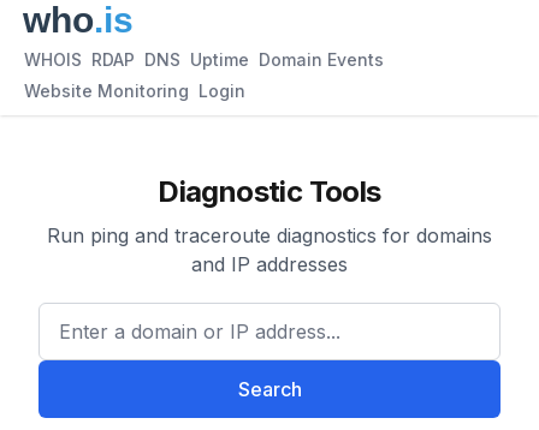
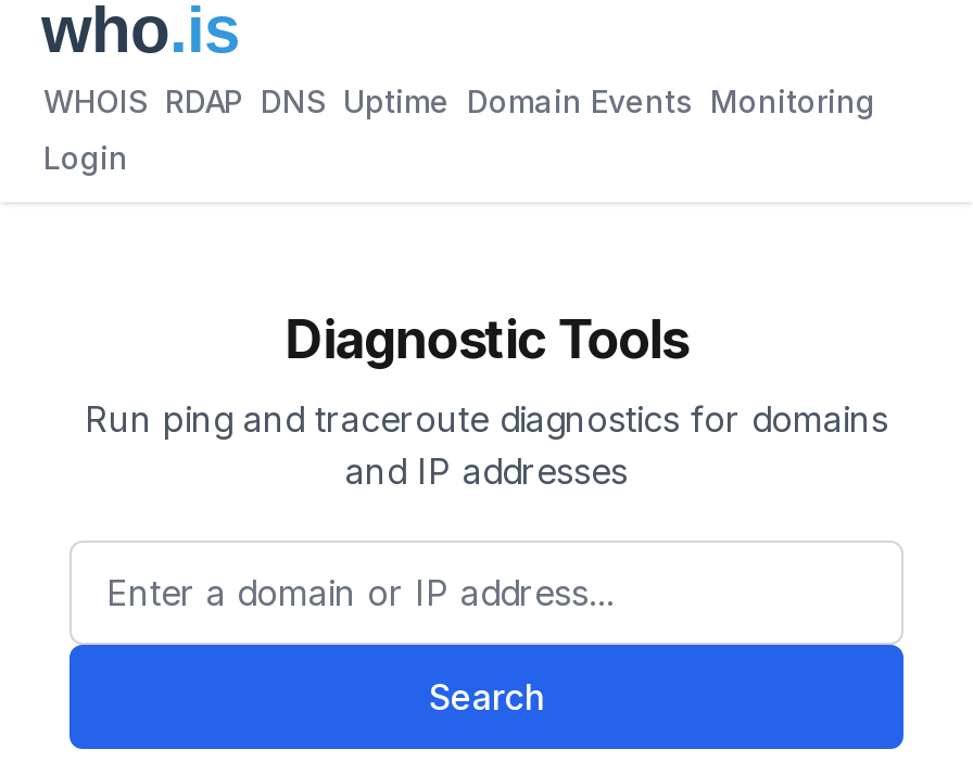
[24,49,384,70] WHOIS RDAP DNS Uptime Domain Events -> [43,82,875,119] WHOIS RDAP DNS Uptime Domain Events Monitoring
[24,80,245,101] Website Monitoring Login -> [43,139,128,176] Login

